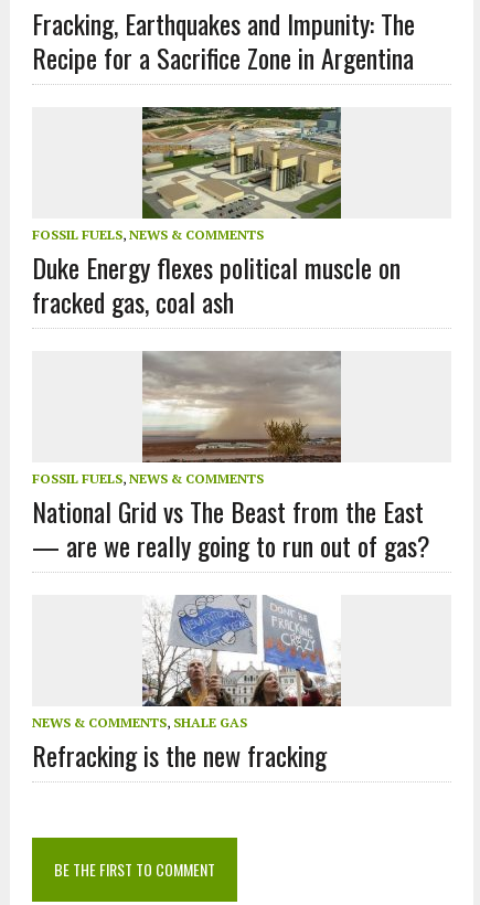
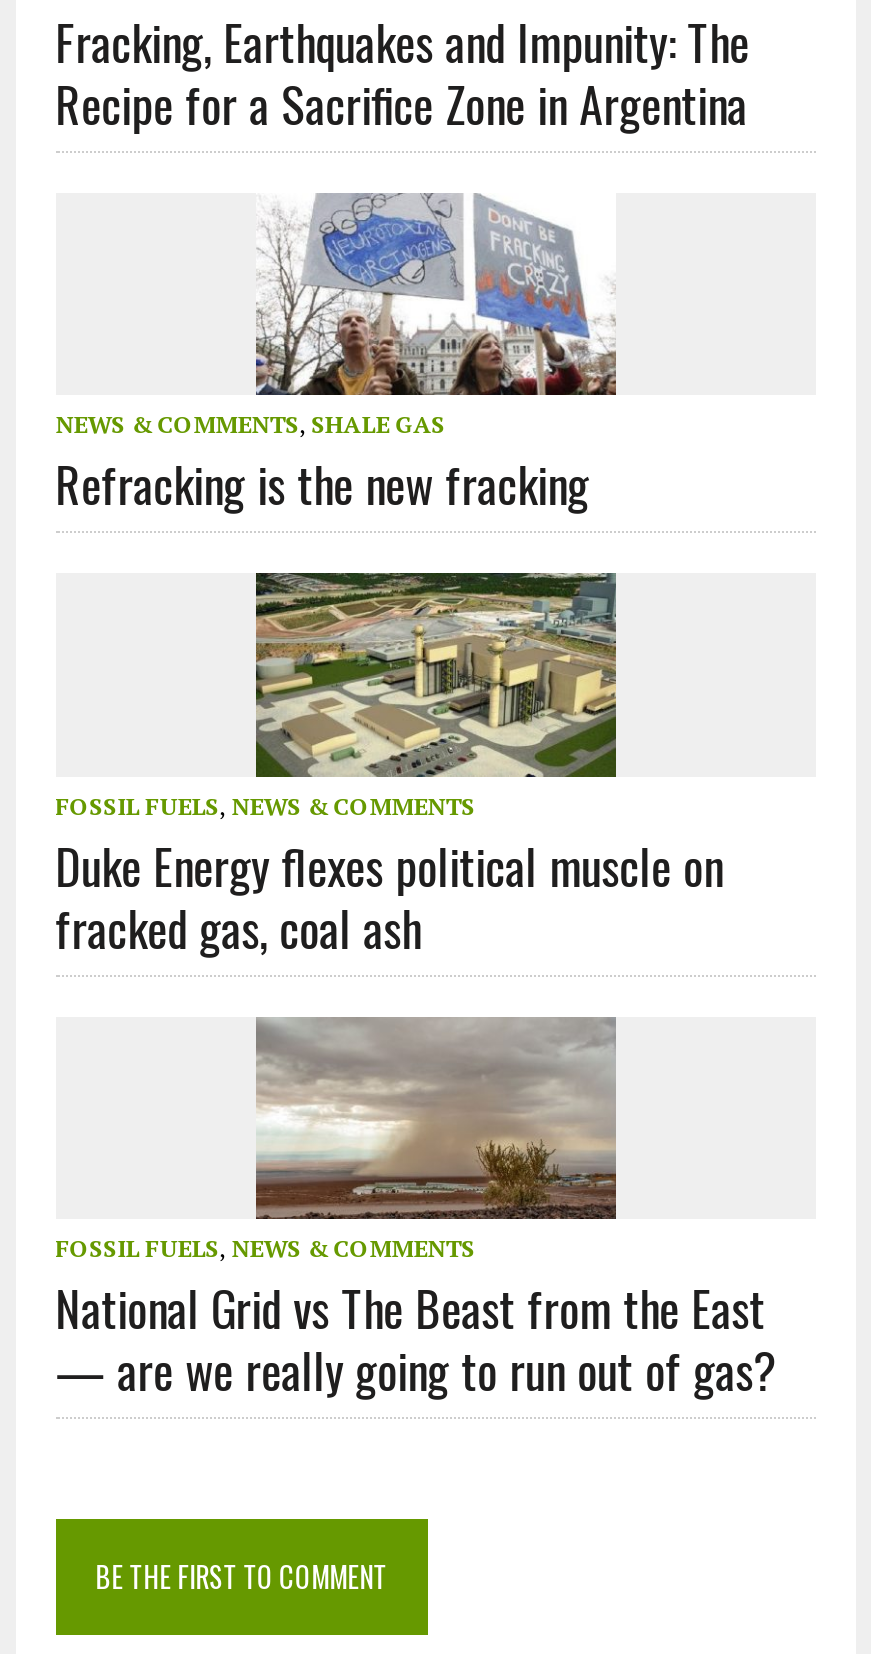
moved [32,103,430,565] -> [55,568,777,1405]: [image] | FOSSIL FUELS, NEWS & COMMENTS | Duke Energy flexes political muscle on | fracked gas, coal ash | FOSSIL FUELS, NEWS & COMMENTS | National Grid vs The Beast from the East | — are we really going to run out of gas?
moved [32,594,342,774] -> [55,192,616,520]: [image] | NEWS & COMMENTS, SHALE GAS | Refracking is the new fracking

